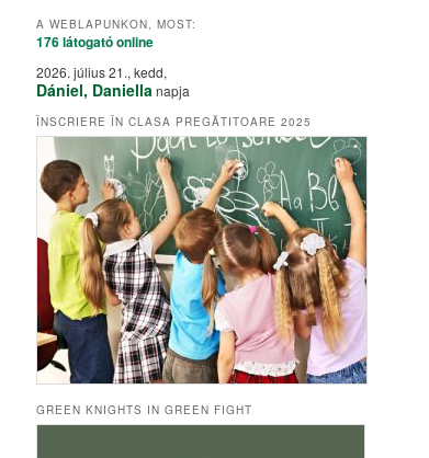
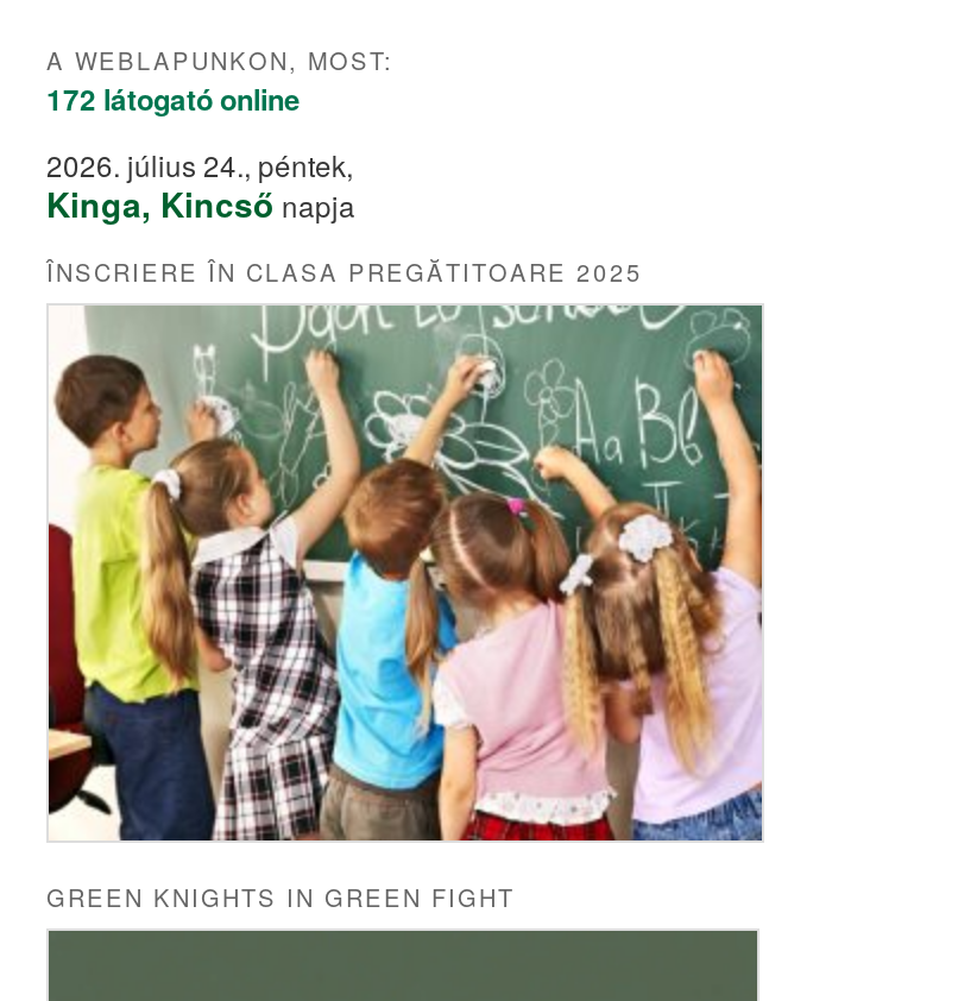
[36,32,154,52] 176 látogató online -> [46,78,301,121] 172 látogató online
[36,63,167,82] 2026. július 21., kedd, -> [46,145,353,185] 2026. július 24., péntek,
[36,79,190,101] Dániel, Daniella napja -> [46,180,355,228] Kinga, Kincső napja

